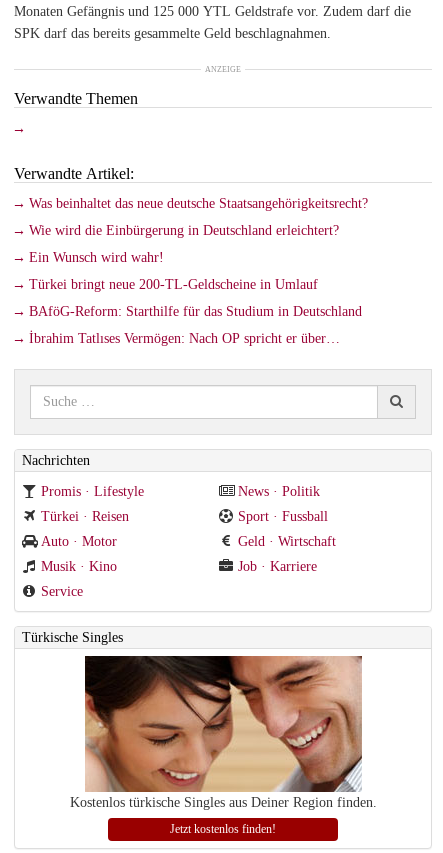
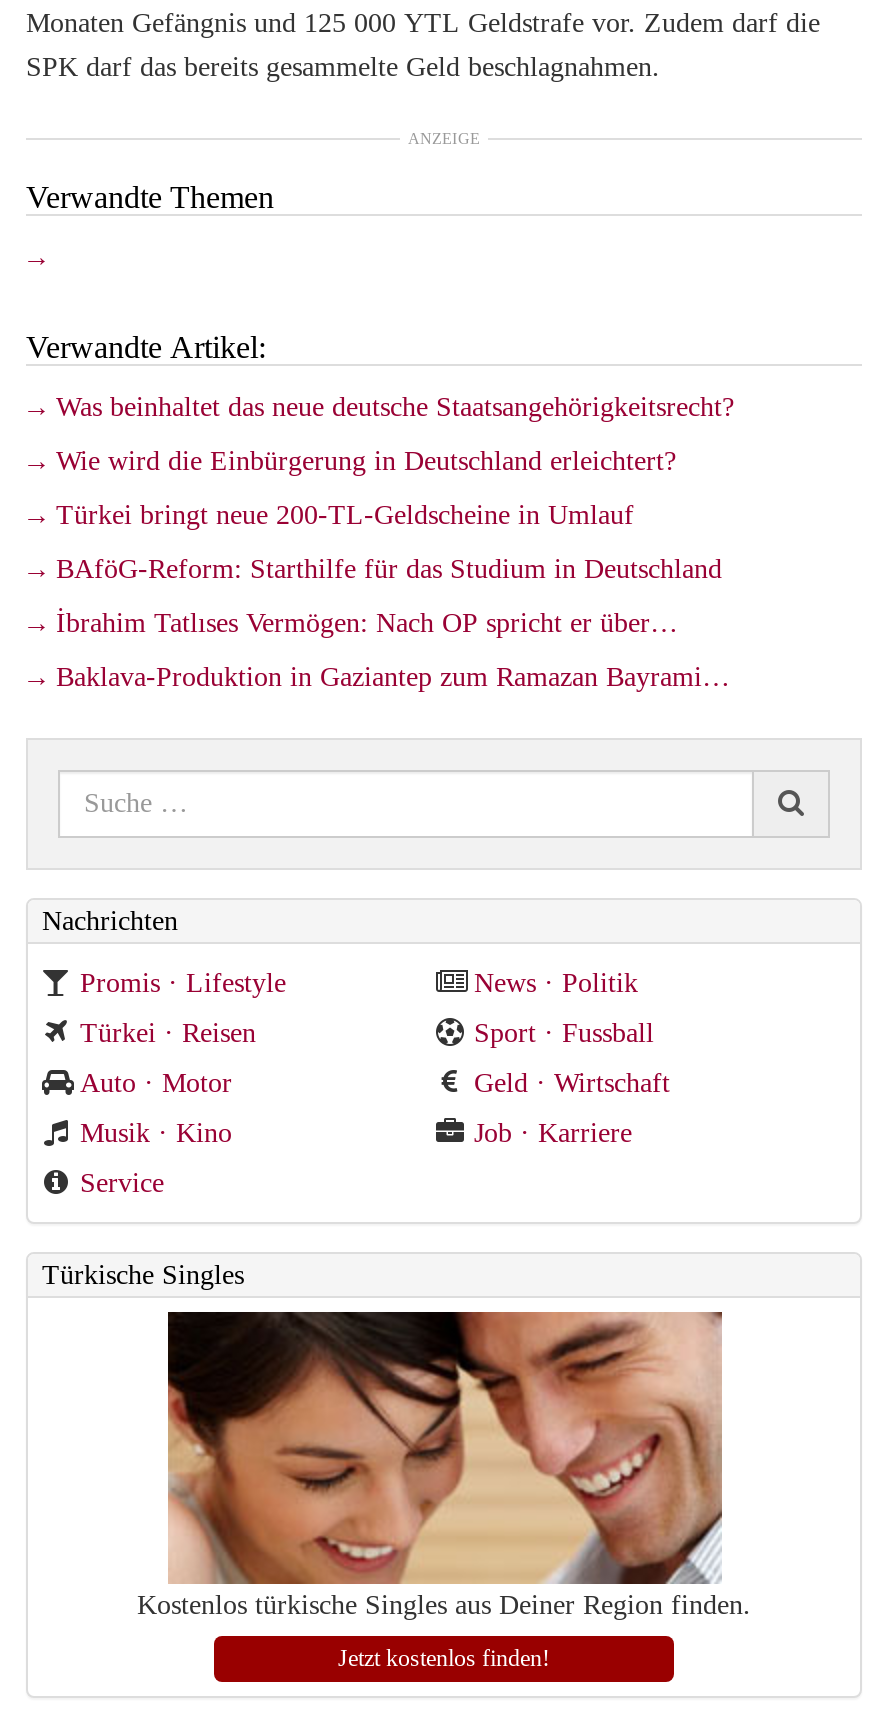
[29,250,164,265] Ein Wunsch wird wahr! -> none
moved [29,277,362,346] -> [56,500,722,638]: Türkei bringt neue 200-TL-Geldscheine in Umlauf | BAföG-Reform: Starthilfe für das Studium in Deutschland | İbrahim Tatlıses Vermögen: Nach OP spricht er über…
none -> [56,662,730,692] Baklava-Produktion in Gaziantep zum Ramazan Bayrami…

